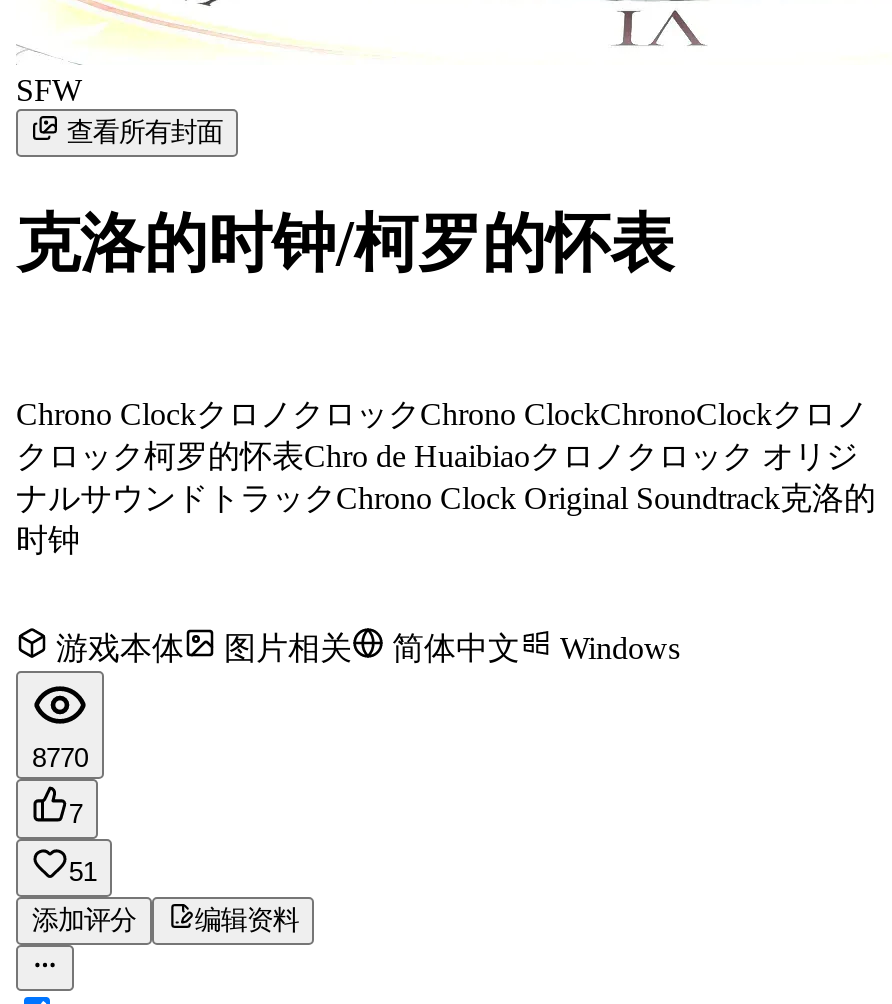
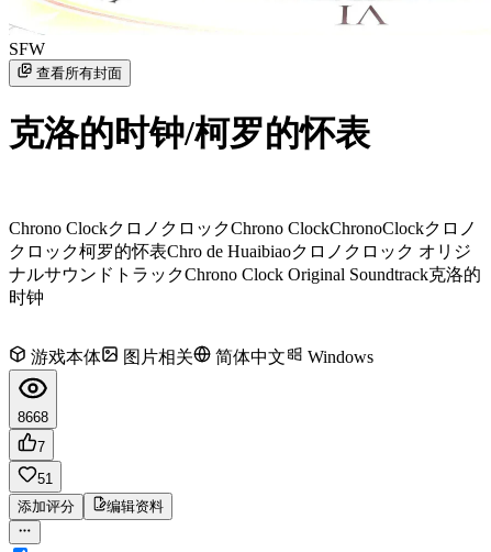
[32,743,88,773] 8770 -> [18,409,48,425] 8668

